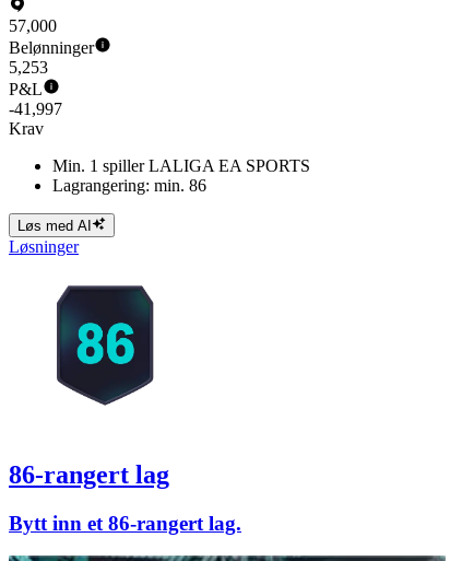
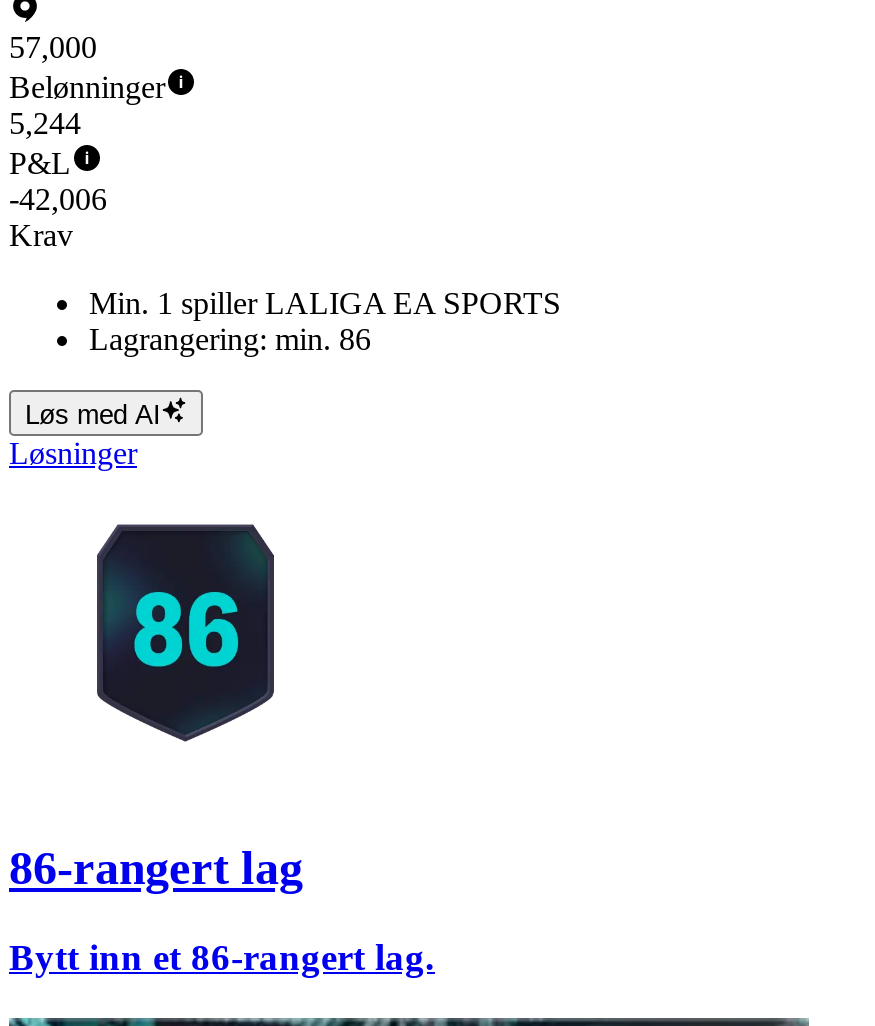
[9,58,48,77] 5,253 -> [9,106,81,140] 5,244
[9,100,62,118] -41,997 -> [9,182,107,216] -42,006

